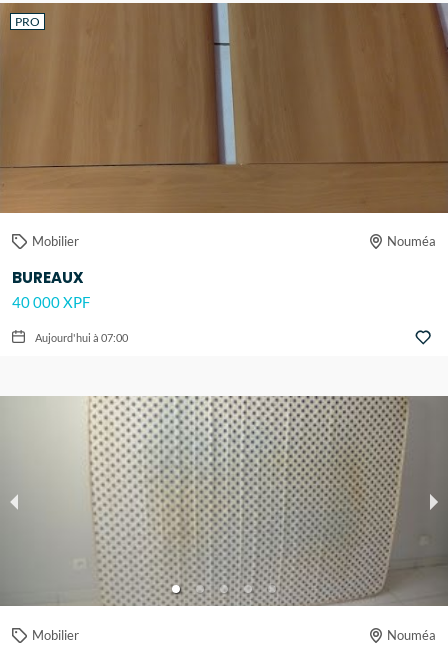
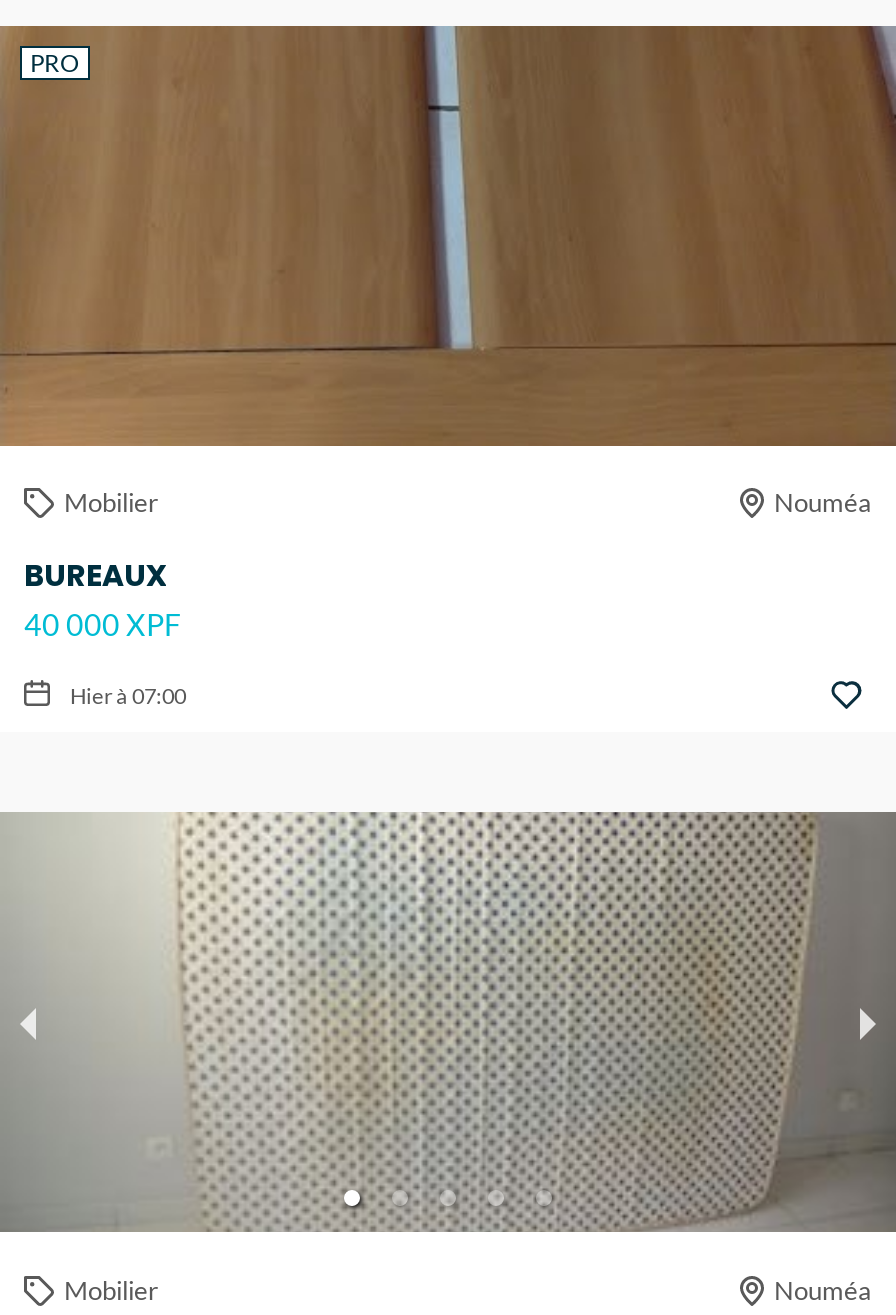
[35,331,128,344] Aujourd'hui à 07:00 -> [70,682,186,708] Hier à 07:00

